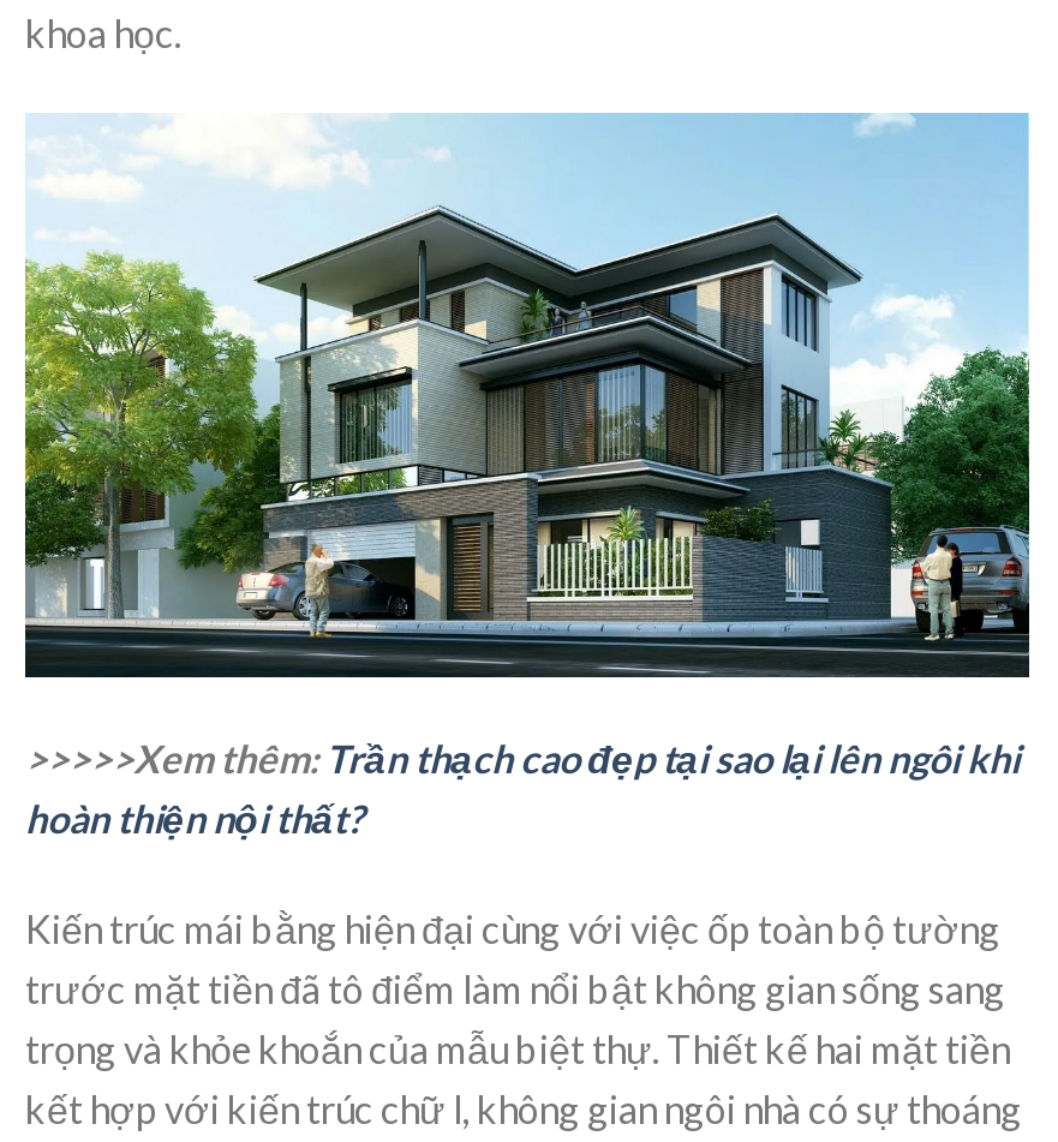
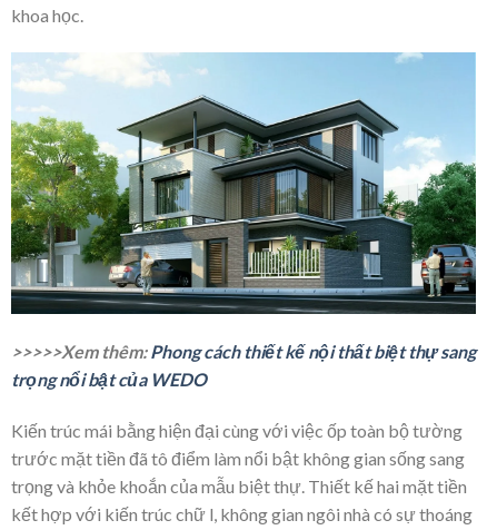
[25,735,1020,841] >>>>>Xem thêm: Trần thạch cao đẹp tại sao lại lên ngôi khi | hoàn thiện nội thất? -> [11,341,476,390] >>>>>Xem thêm: Phong cách thiết kế nội thất biệt thự sang | trọng nổi bật của WEDO

